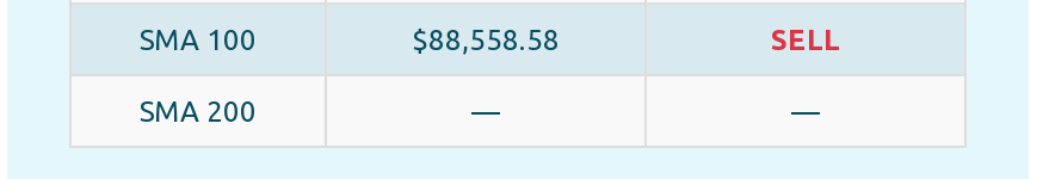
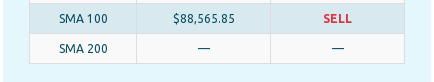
[412,24,560,55] $88,558.58 -> [172,12,234,25] $88,565.85

